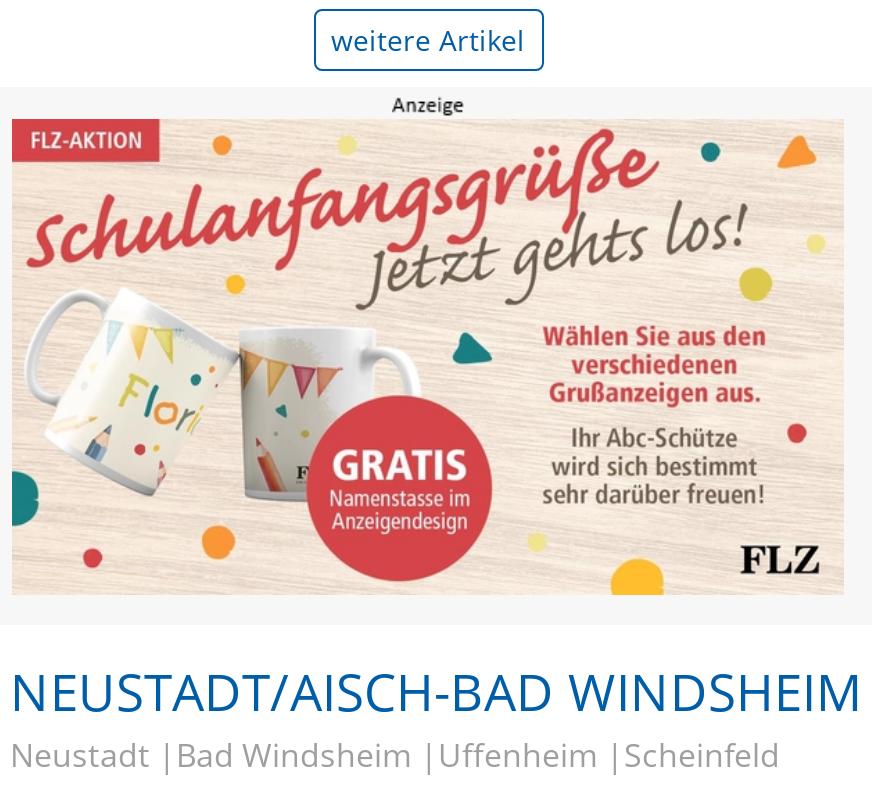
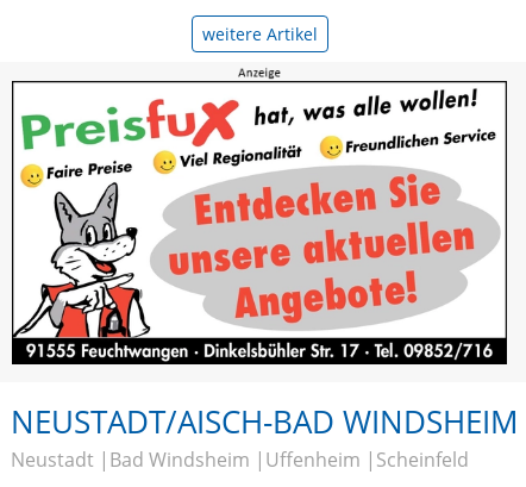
[10,117,844,597] [image] -> [11,80,508,366] [image]

